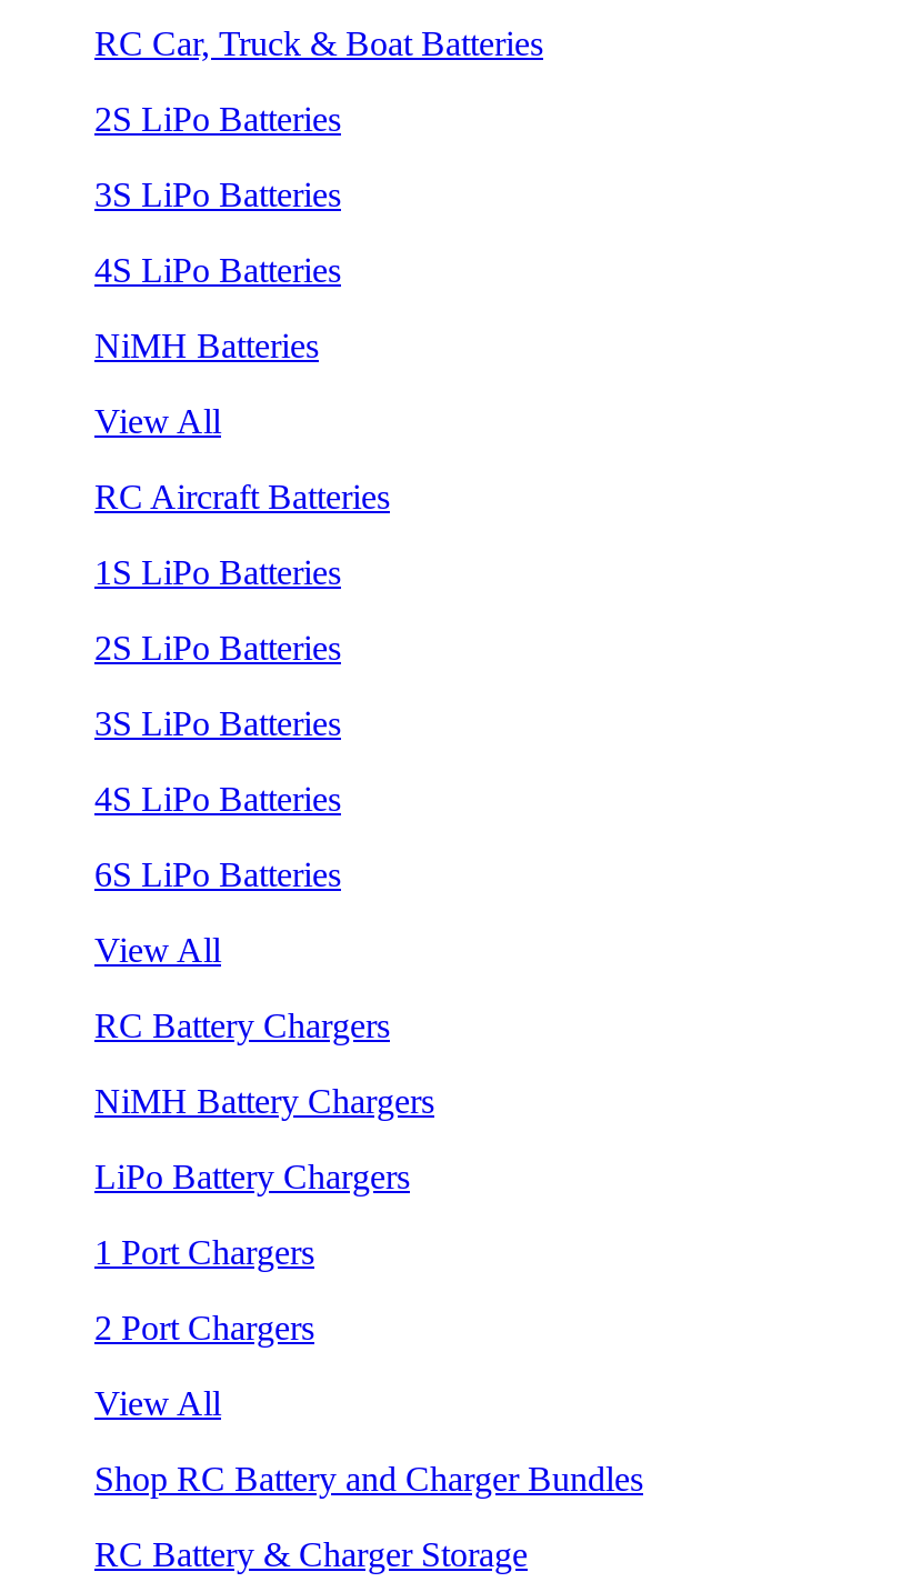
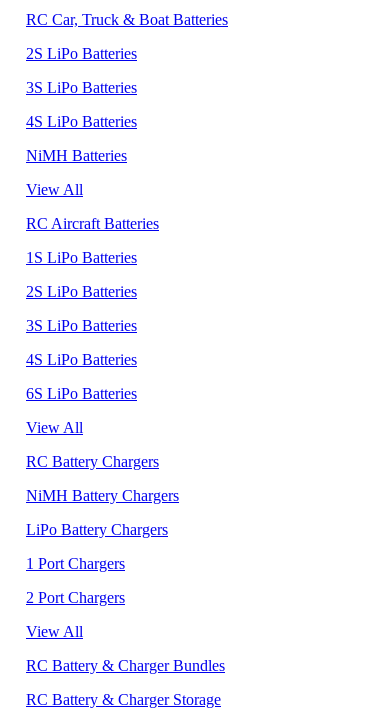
[94,1459,643,1497] Shop RC Battery and Charger Bundles -> [26,657,225,674] RC Battery & Charger Bundles

